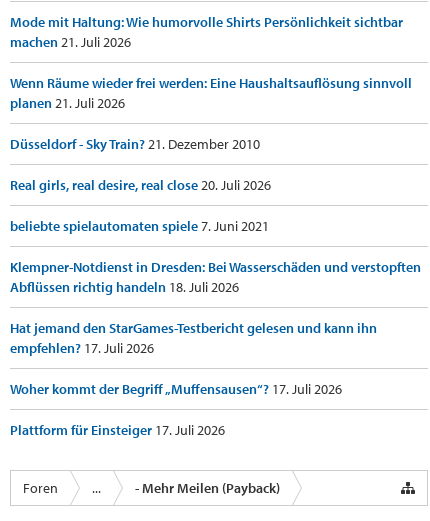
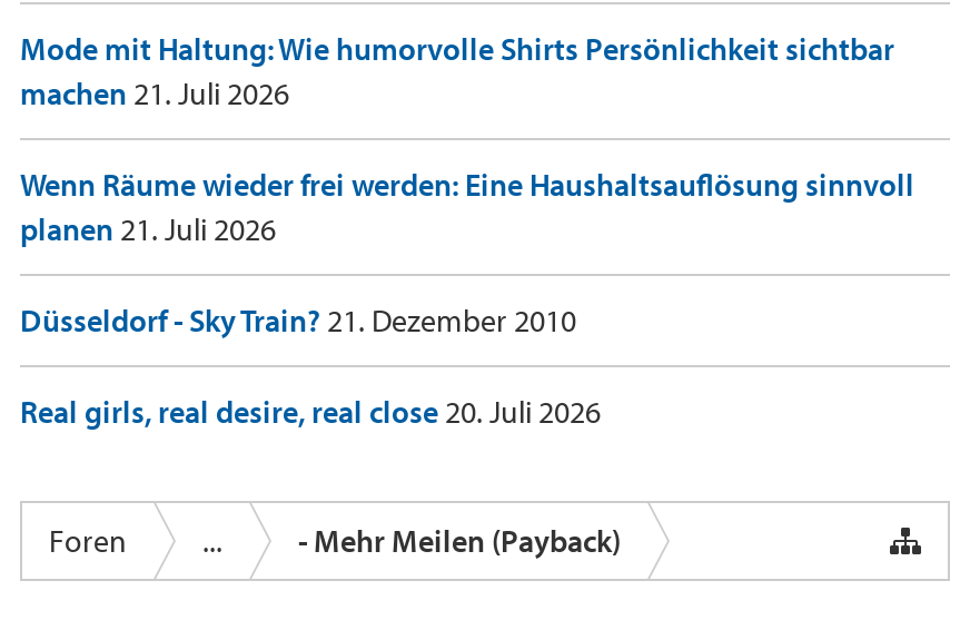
[10,217,421,439] beliebte spielautomaten spiele 7. Juni 2021 | Klempner-Notdienst in Dresden: Bei Wasserschäden und verstopften | Abflüssen richtig handeln 18. Juli 2026 | Hat jemand den StarGames-Testbericht gelesen und kann ihn | empfehlen? 17. Juli 2026 | Woher kommt der Begriff „Muffensausen“? 17. Juli 2026 | Plattform für Einsteiger 17. Juli 2026 -> none

